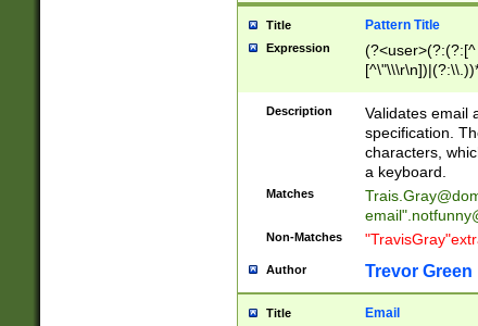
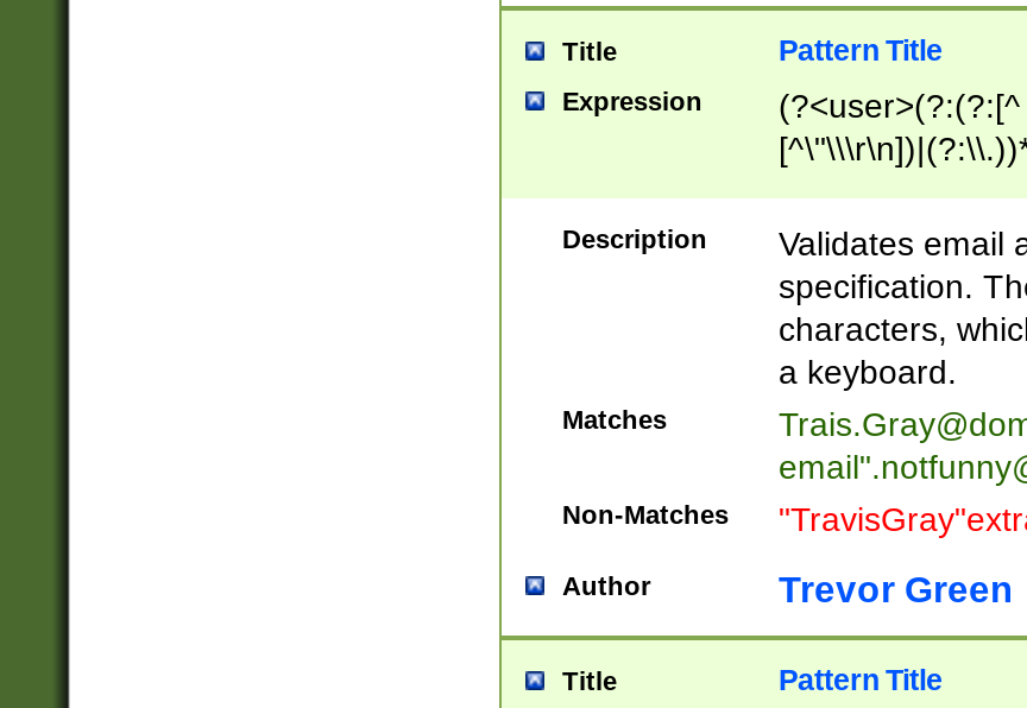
[364,306,399,321] Email -> [779,665,943,698] Pattern Title

